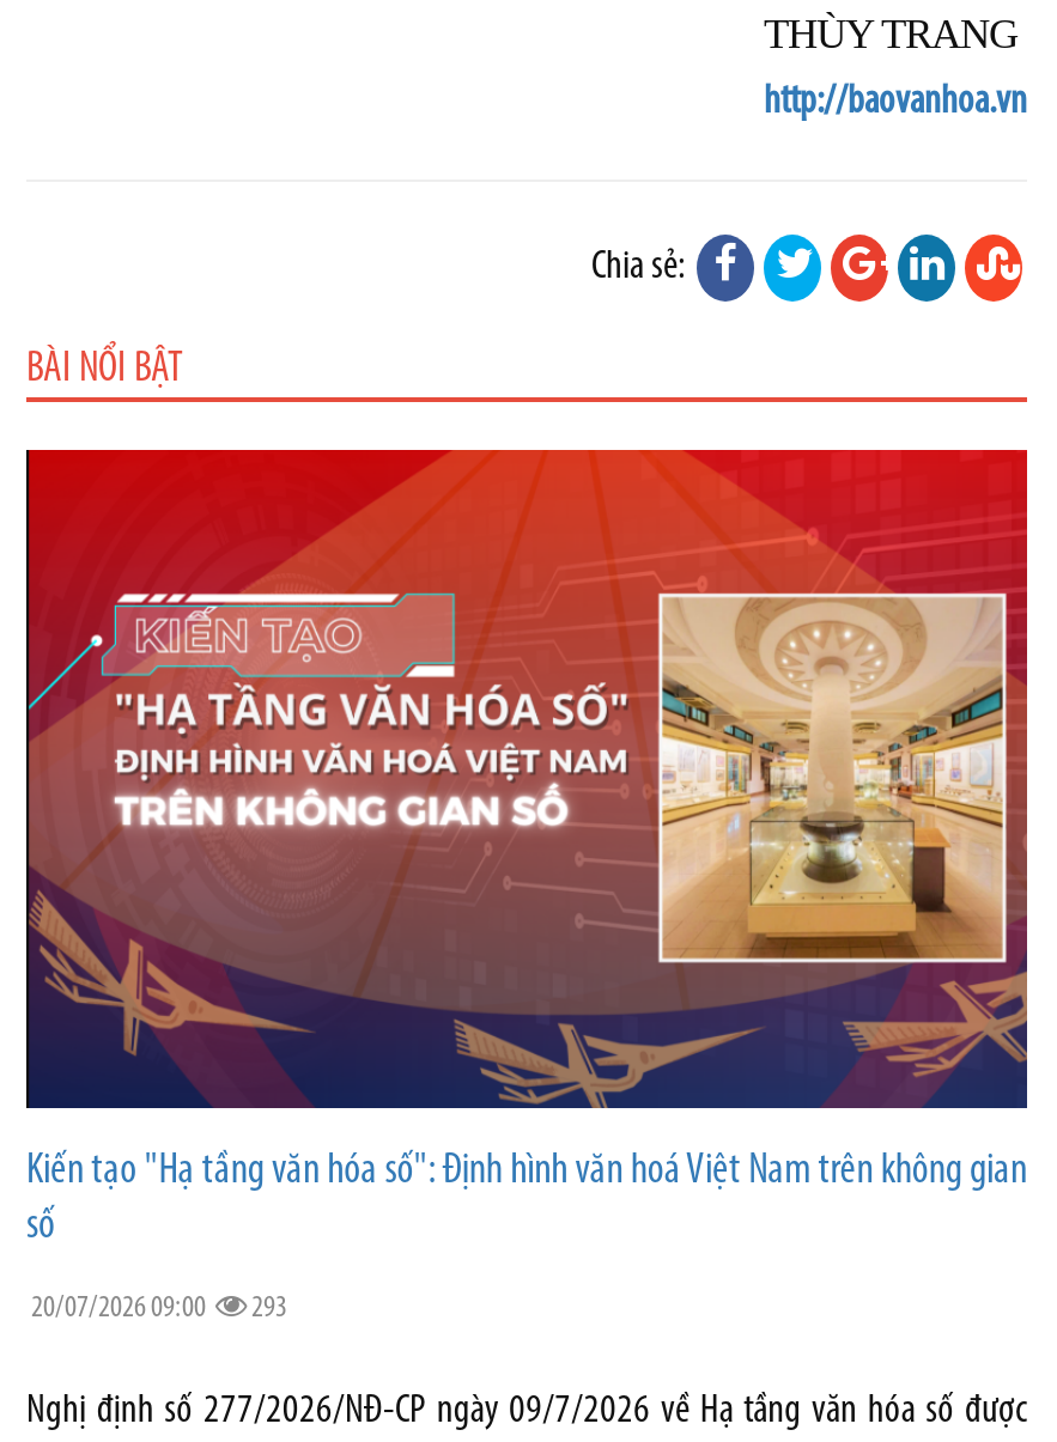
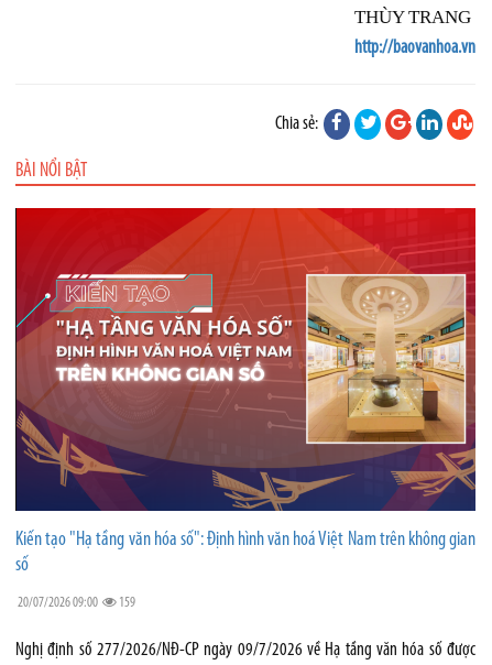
[31,1292,287,1323] 20/07/2026 09:00 293 -> [18,595,135,610] 20/07/2026 09:00 159

